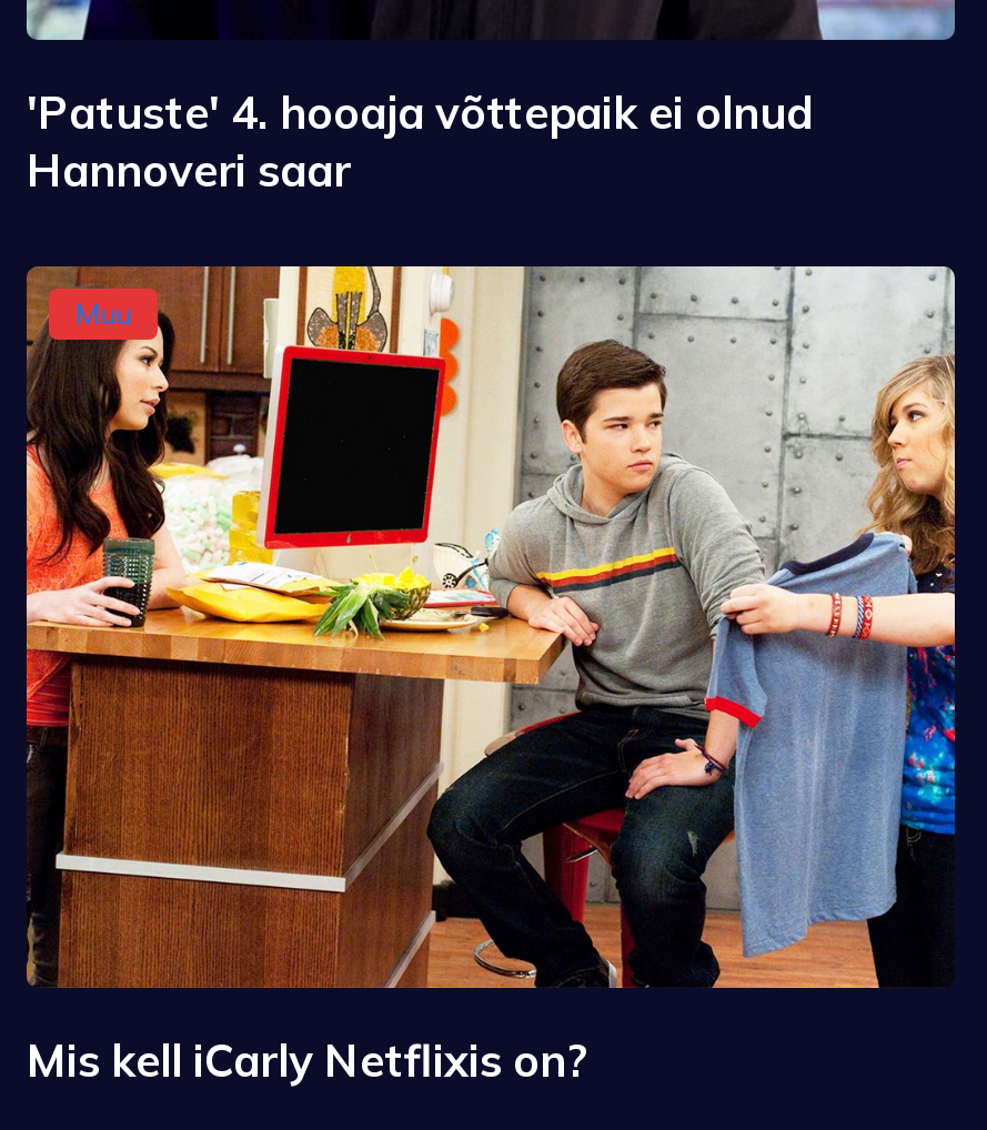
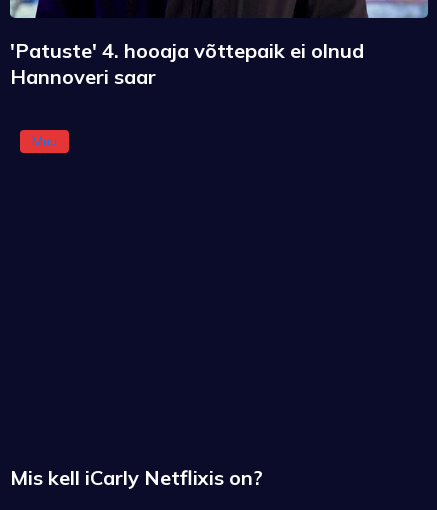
[24,264,957,990] [image] -> none

